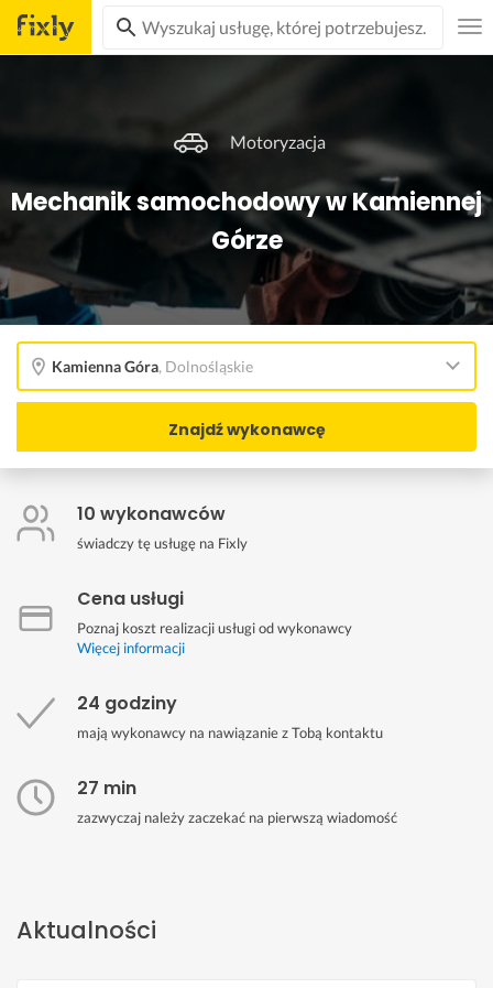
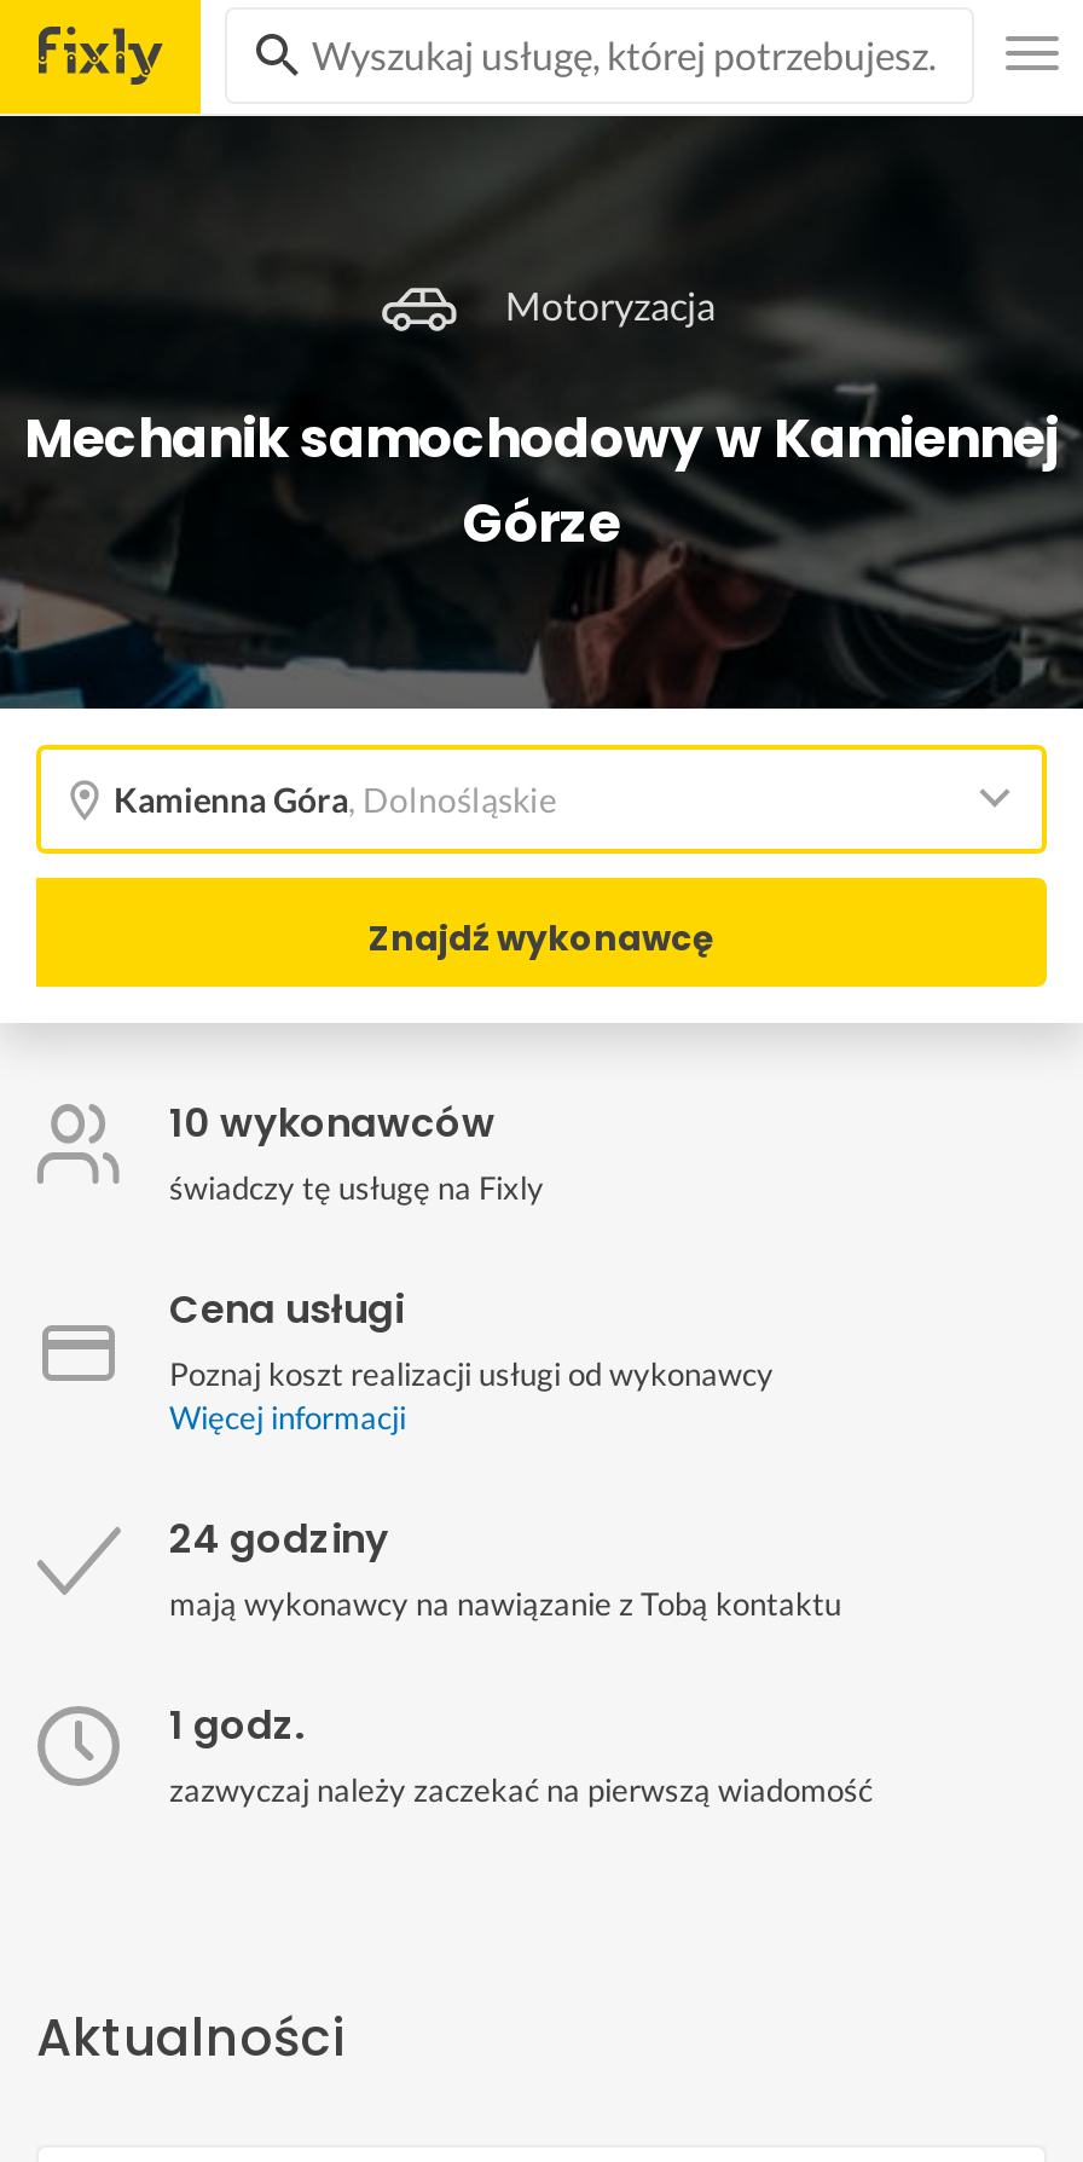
[77,775,136,801] 27 min -> [169,1698,305,1753] 1 godz.

